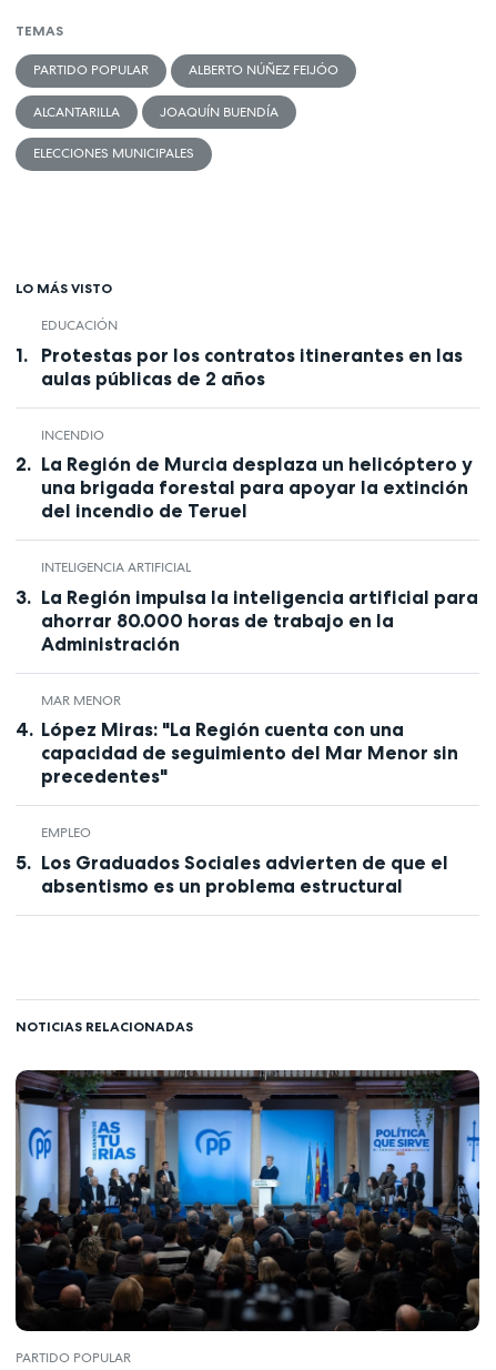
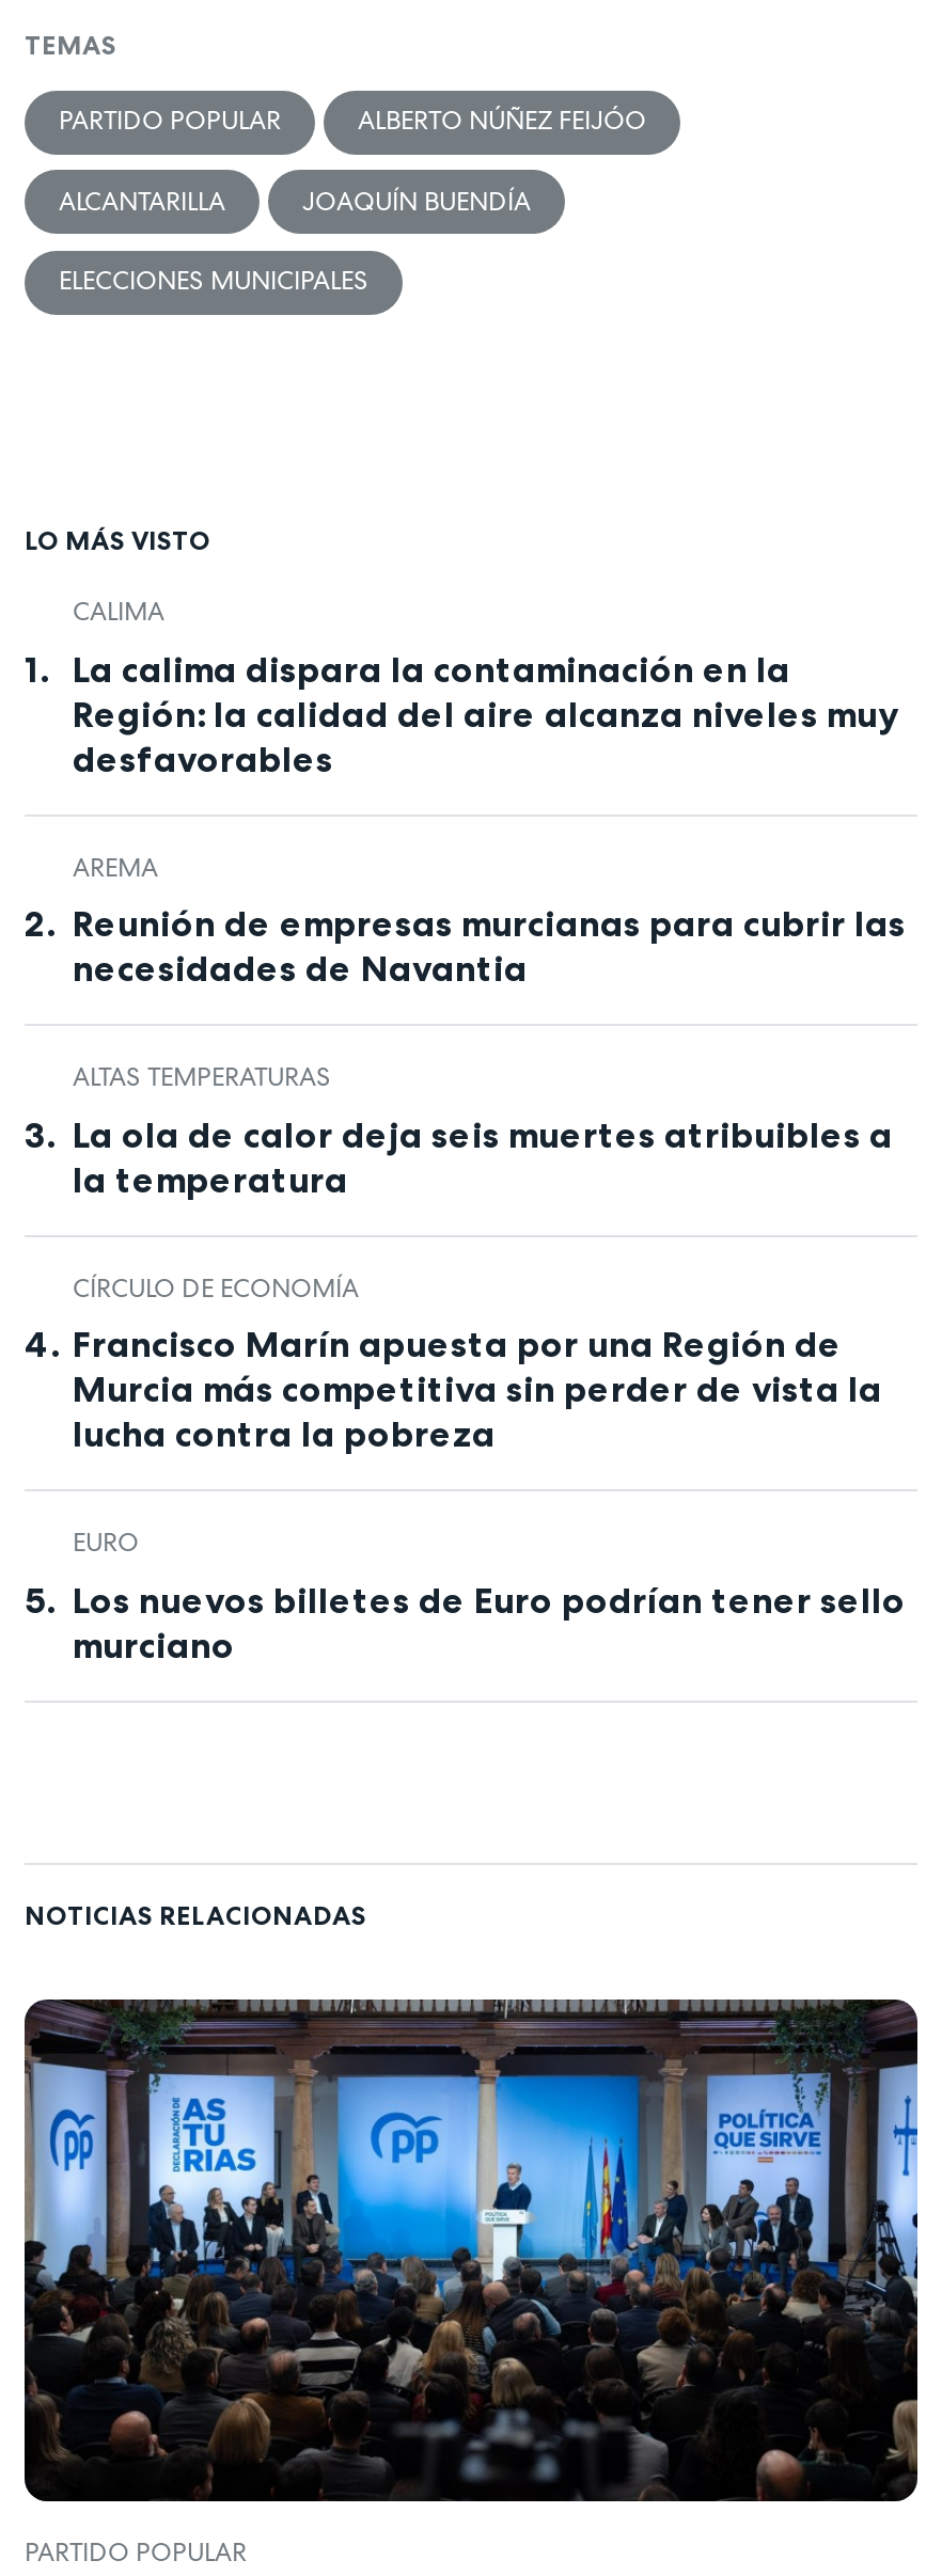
[41,317,462,390] EDUCACIÓN | Protestas por los contratos itinerantes en las | aulas públicas de 2 años -> [73,595,899,780] CALIMA | La calima dispara la contaminación en la | Región: la calidad del aire alcanza niveles muy | desfavorables
[41,426,472,522] INCENDIO | La Región de Murcia desplaza un helicóptero y | una brigada forestal para apoyar la extinción | del incendio de Teruel -> [73,851,906,990] AREMA | Reunión de empresas murcianas para cubrir las | necesidades de Navantia
[41,559,478,655] INTELIGENCIA ARTIFICIAL | La Región impulsa la inteligencia artificial para | ahorrar 80.000 horas de trabajo en la | Administración -> [73,1061,893,1201] ALTAS TEMPERATURAS | La ola de calor deja seis muertes atribuibles a | la temperatura
[41,692,458,788] MAR MENOR | López Miras: "La Región cuenta con una | capacidad de seguimiento del Mar Menor sin | precedentes" -> [73,1271,882,1456] CÍRCULO DE ECONOMÍA | Francisco Marín apuesta por una Región de | Murcia más competitiva sin perder de vista la | lucha contra la pobreza
[41,824,448,897] EMPLEO | Los Graduados Sociales advierten de que el | absentismo es un problema estructural -> [73,1526,906,1666] EURO | Los nuevos billetes de Euro podrían tener sello | murciano

